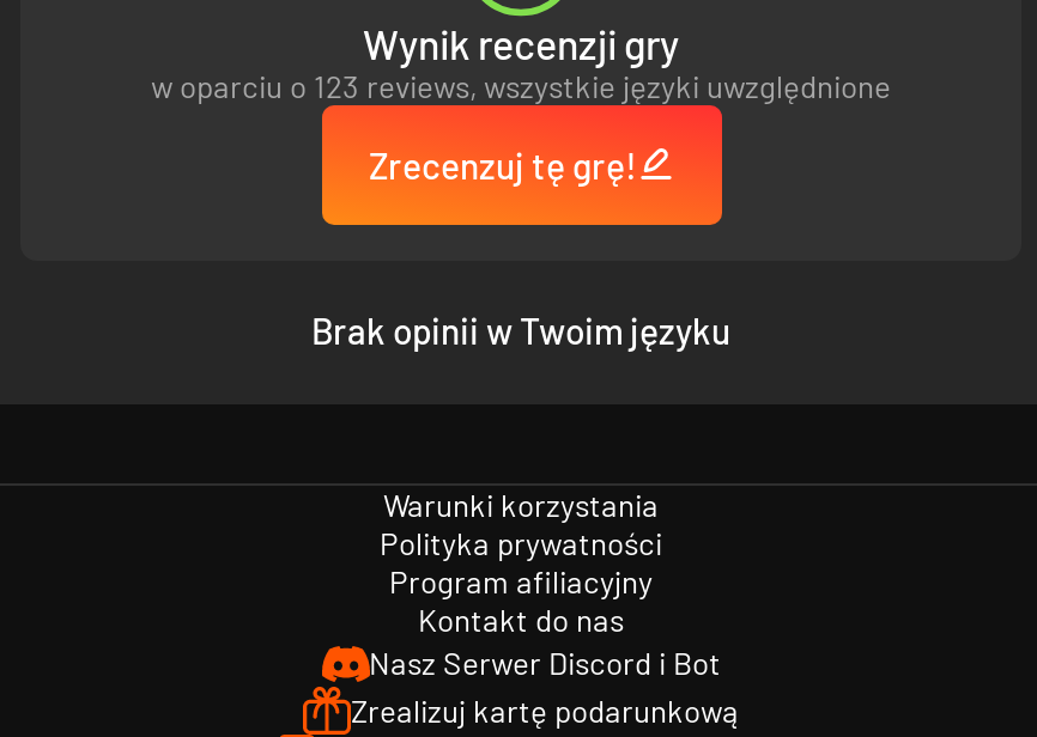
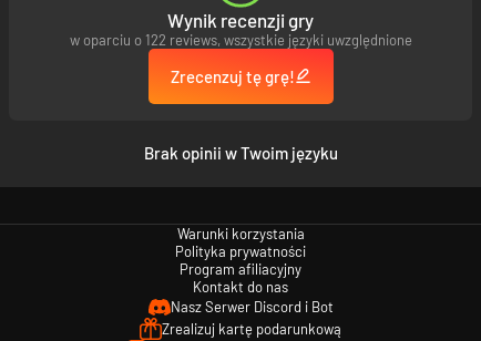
[151,67,891,105] w oparciu o 123 reviews, wszystkie języki uwzględnione -> [69,31,412,49] w oparciu o 122 reviews, wszystkie języki uwzględnione

